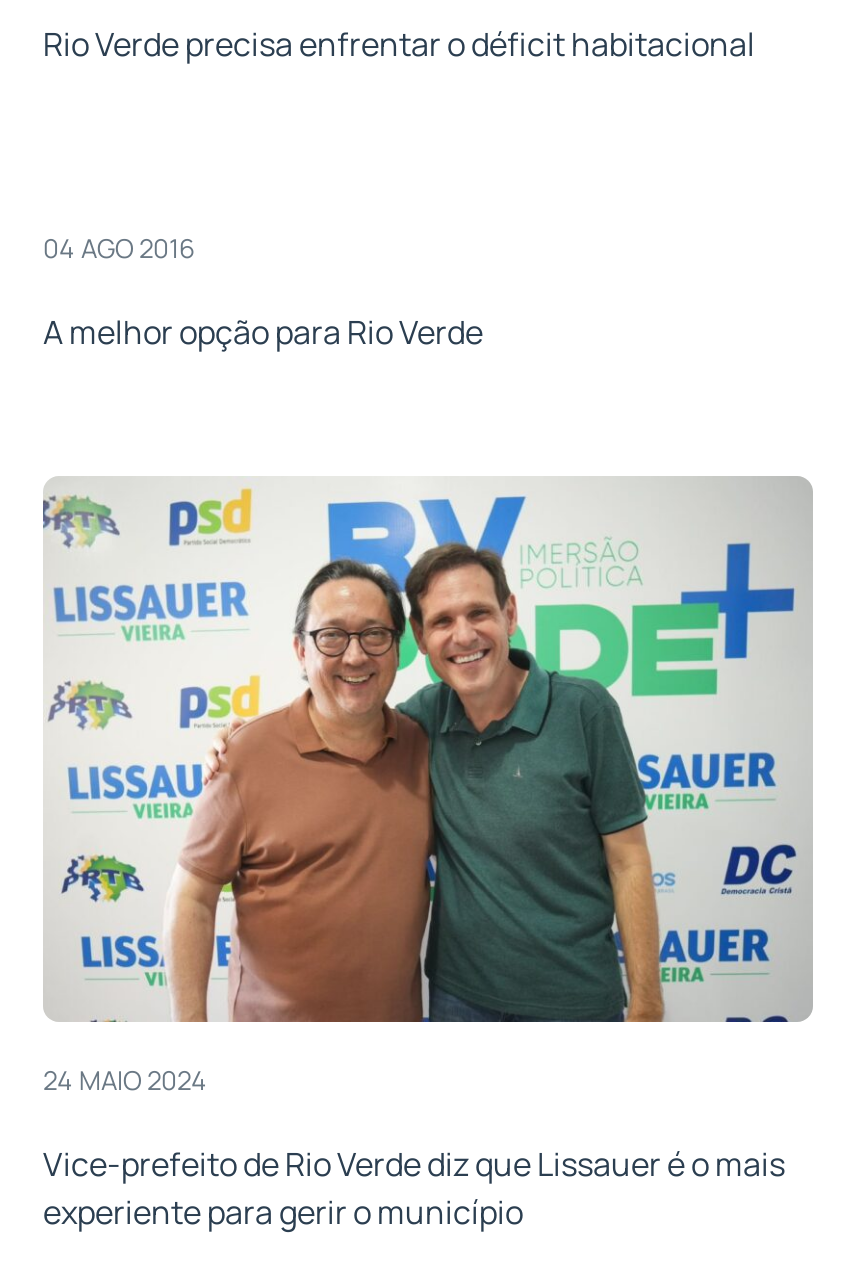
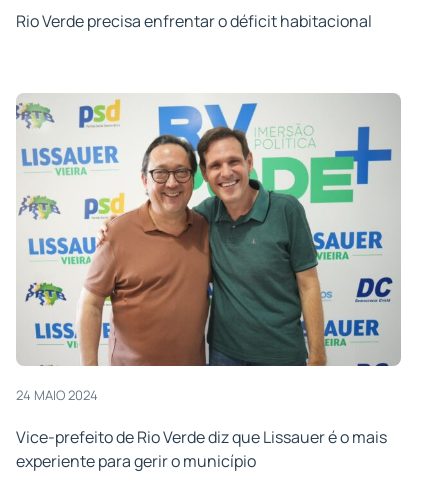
[43,231,483,355] 04 AGO 2016 | A melhor opção para Rio Verde -> none

